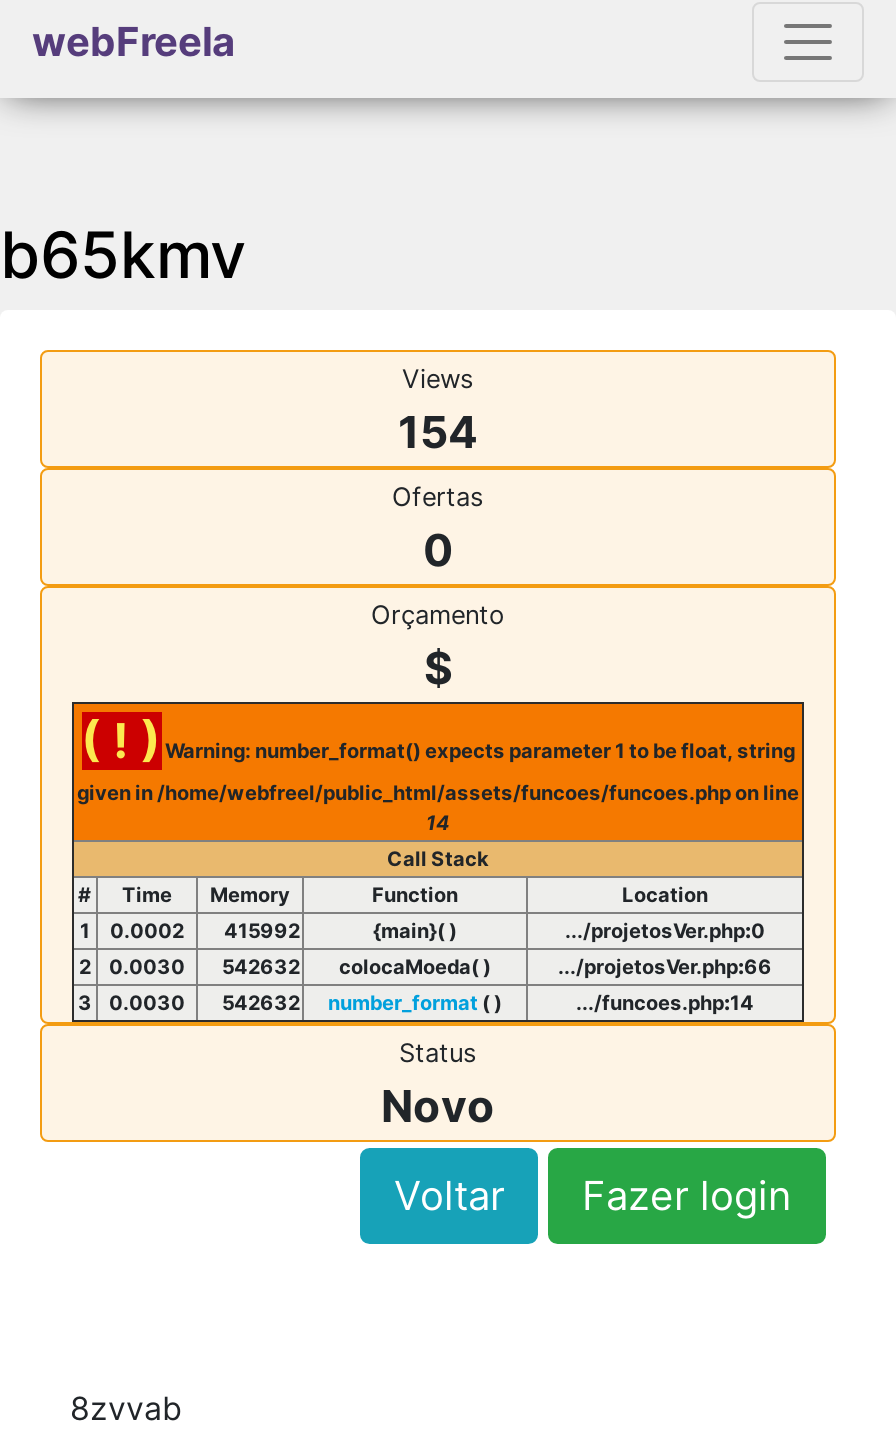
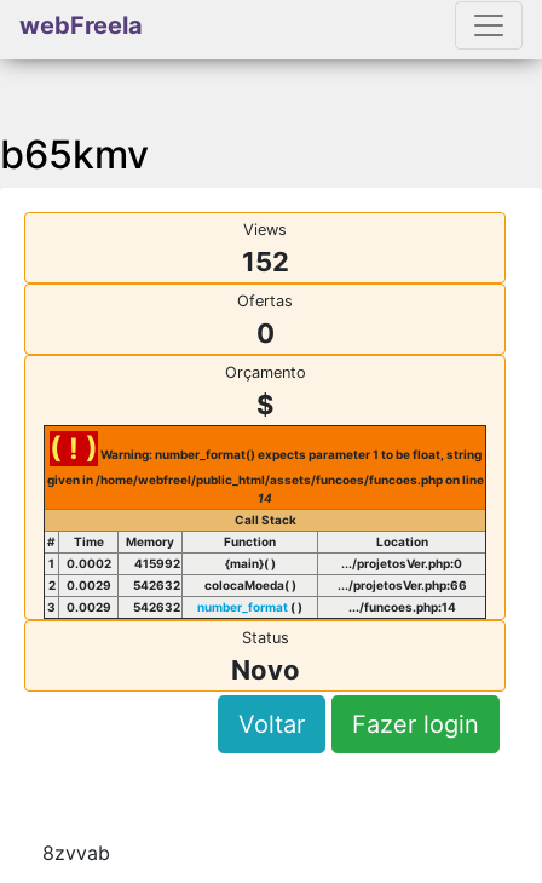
[398,406,478,458] 154 -> [241,246,289,277] 152
[79,954,491,978] 2 0.0030 542632 colocaMoeda( ) -> [48,578,296,592] 2 0.0029 542632 colocaMoeda( )
[78,990,502,1014] 3 0.0030 542632 number_format ( ) -> [47,600,302,614] 3 0.0029 542632 number_format ( )

